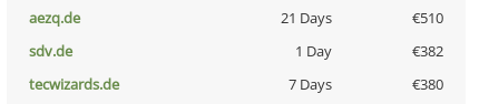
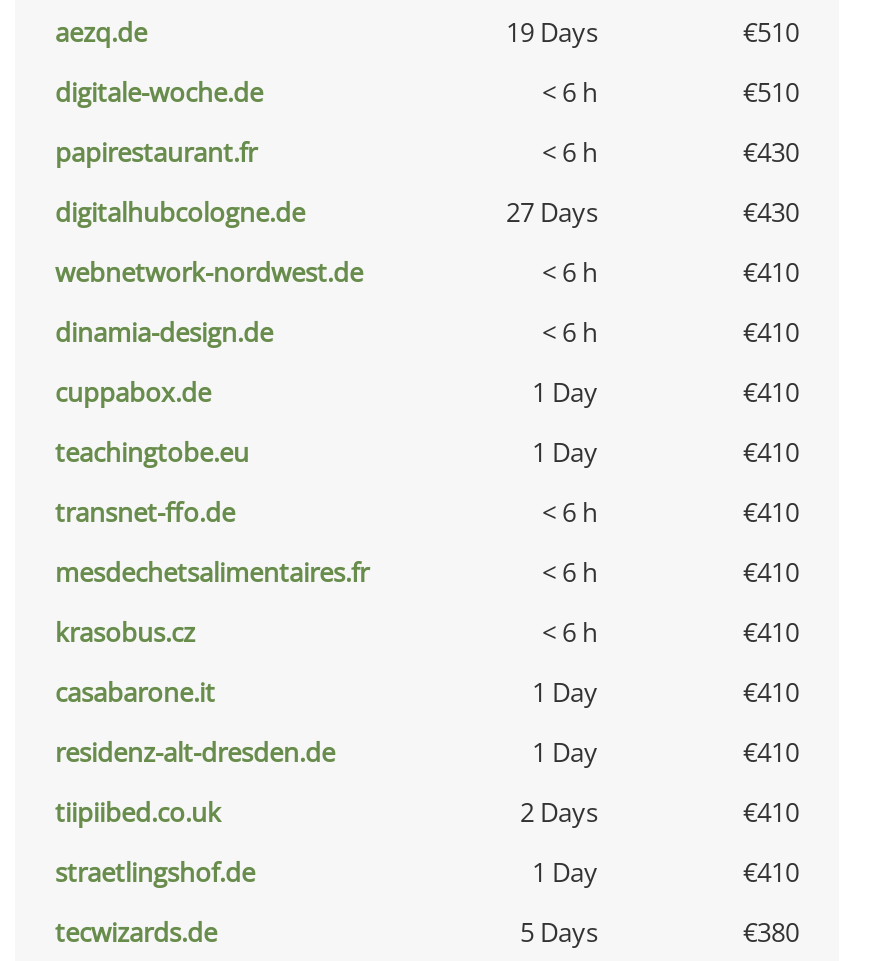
[280,8,331,28] 21 Days -> [506,14,598,50] 19 Days
[29,41,72,61] sdv.de -> [55,74,799,410] digitale-woche.de | < 6 h | €510 | papirestaurant.fr | < 6 h | €430 | digitalhubcologne.de | 27 Days | €430 | webnetwork-nordwest.de | < 6 h | €410 | dinamia-design.de | < 6 h | €410 | cuppabox.de
[412,41,443,61] €382 -> [55,374,799,890] €410 | teachingtobe.eu | 1 Day | €410 | transnet-ffo.de | < 6 h | €410 | mesdechetsalimentaires.fr | < 6 h | €410 | krasobus.cz | < 6 h | €410 | casabarone.it | 1 Day | €410 | residenz-alt-dresden.de | 1 Day | €410 | tiipiibed.co.uk | 2 Days | €410 | straetlingshof.de | 1 Day | €410
[288,74,331,94] 7 Days -> [520,914,598,950] 5 Days

